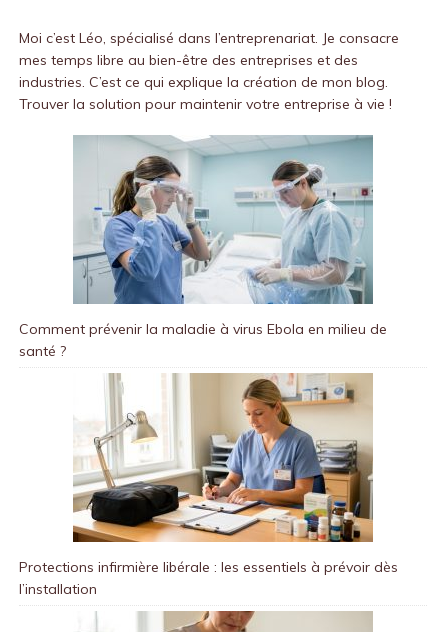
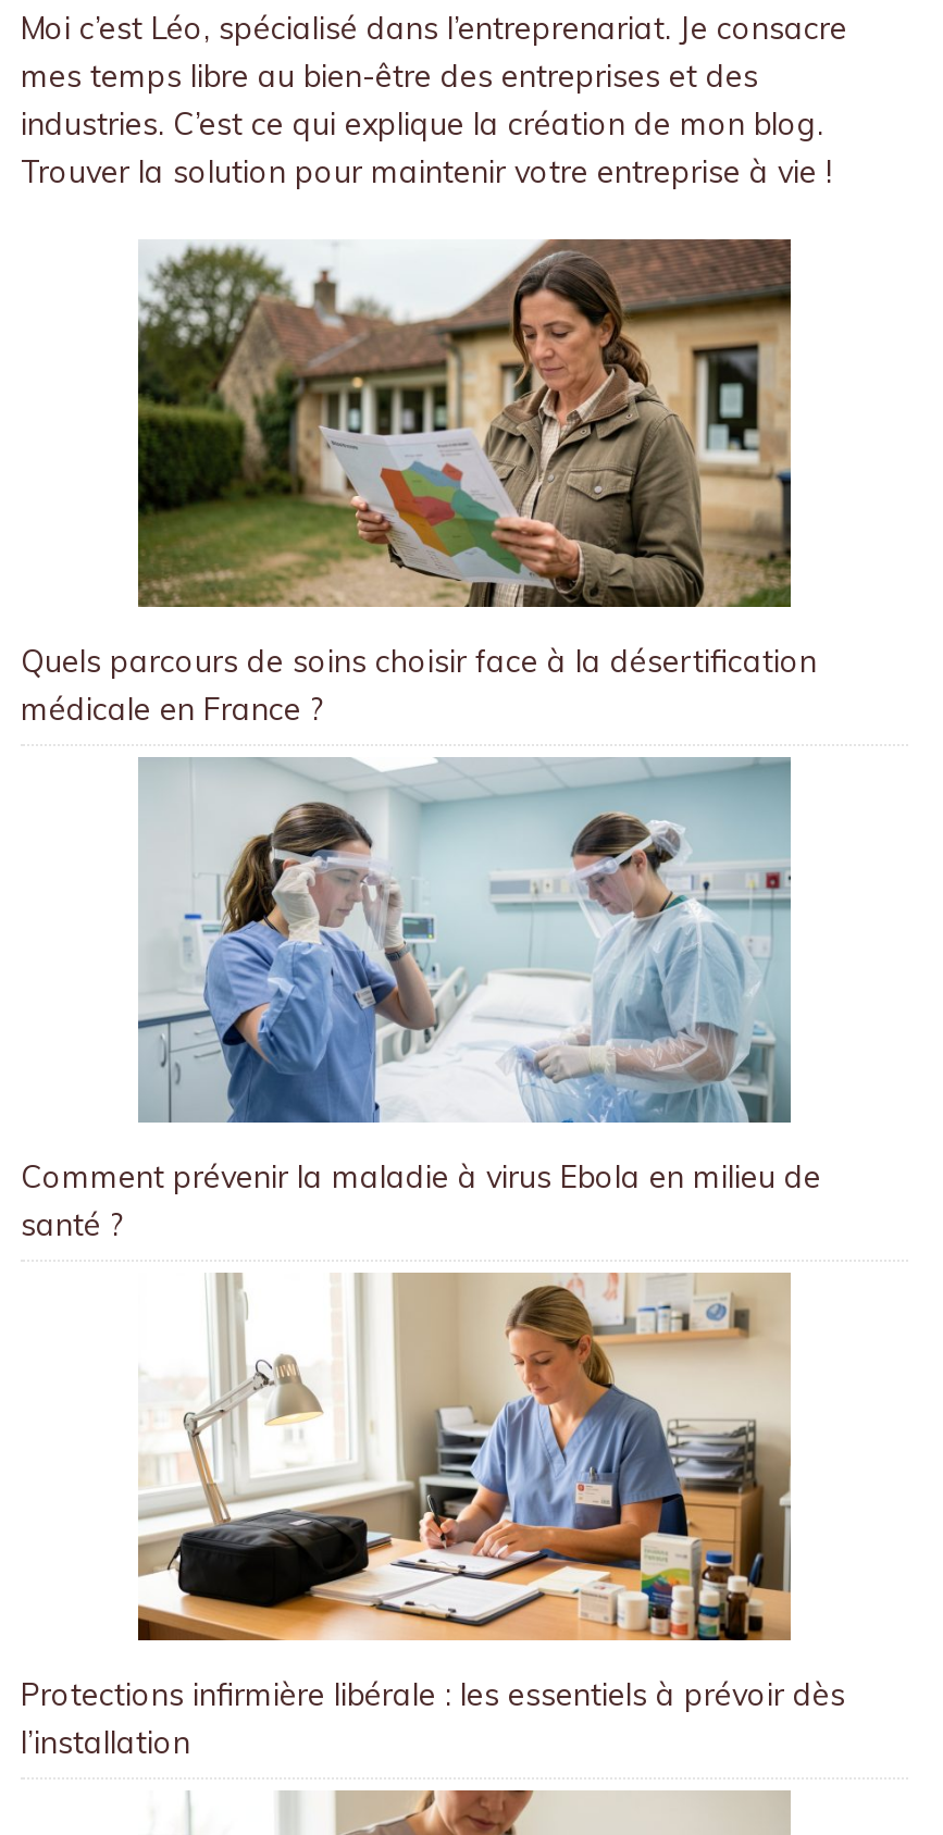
none -> [21,237,817,728] [image] | Quels parcours de soins choisir face à la désertification | médicale en France ?

